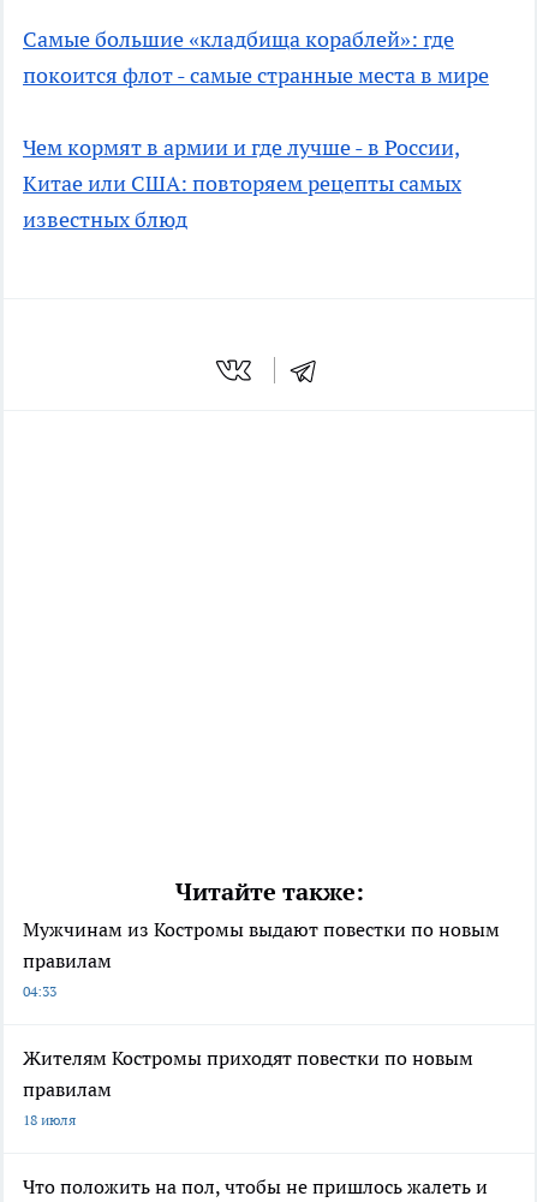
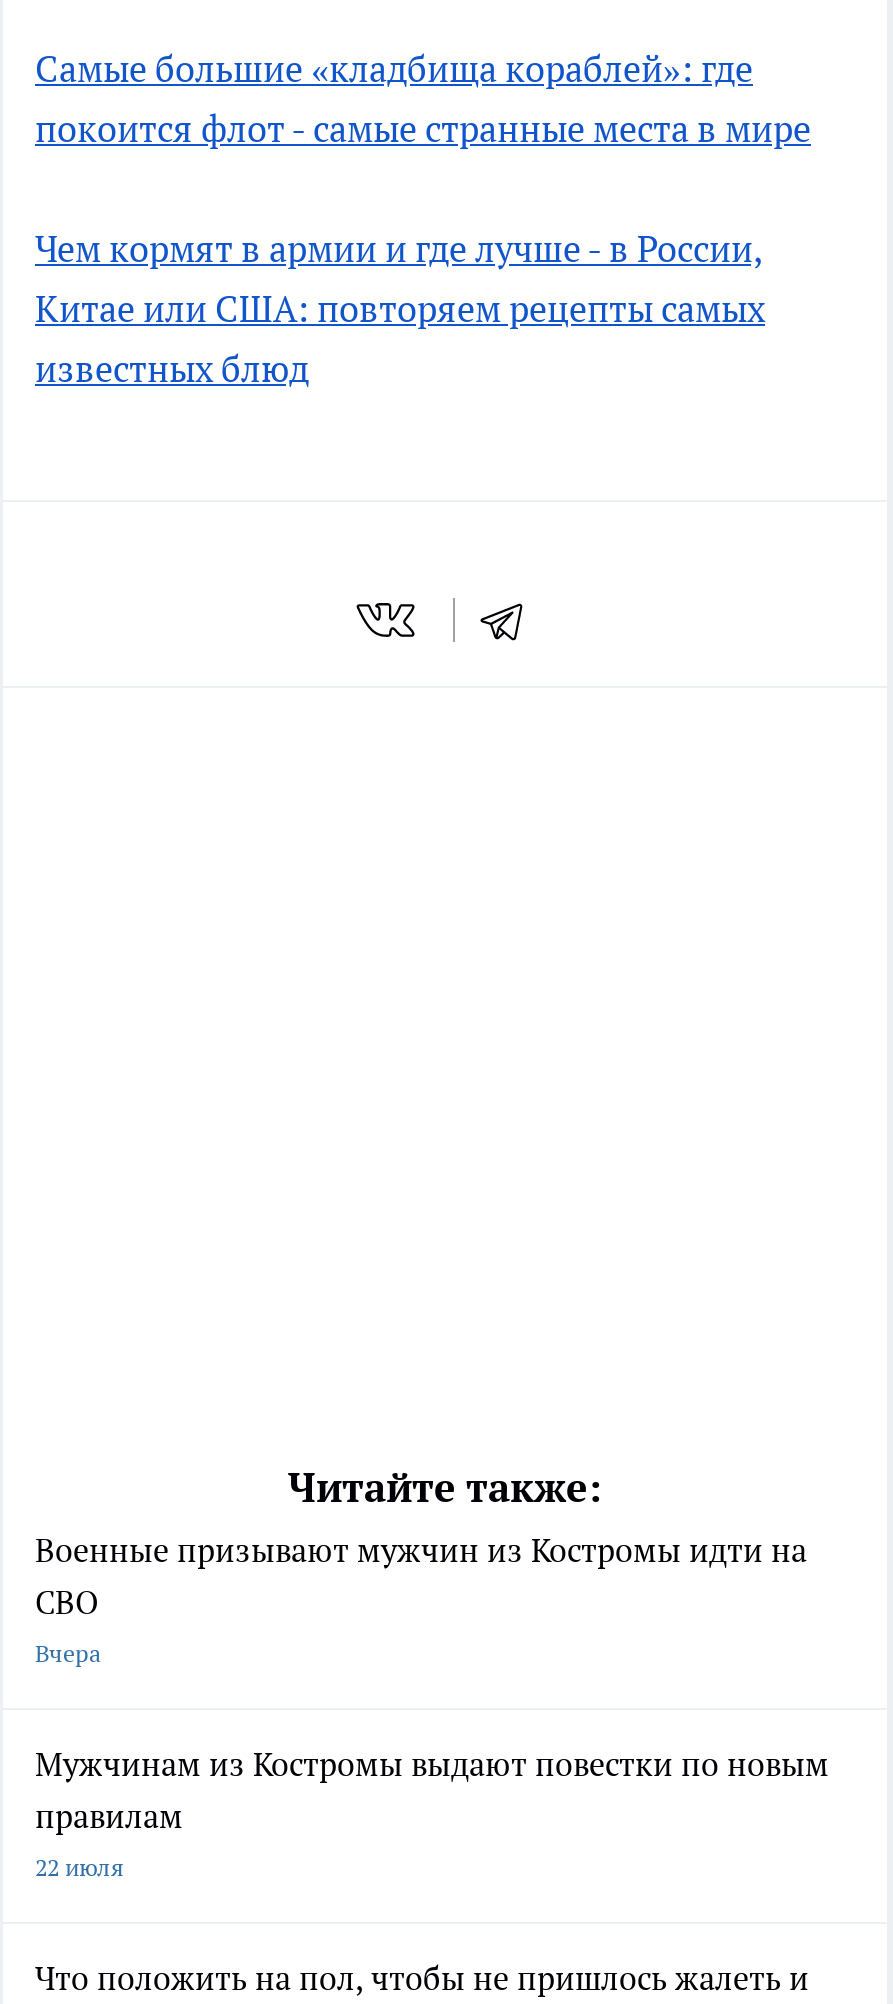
none -> [35,1529,807,1667] Военные призывают мужчин из Костромы идти на | СВО | Вчера
moved [23,917,500,972] -> [35,1743,829,1835]: Мужчинам из Костромы выдают повестки по новым | правилам
[23,982,473,1128] 04:33 | Жителям Костромы приходят повестки по новым | правилам | 18 июля -> [35,1851,123,1881] 22 июля

